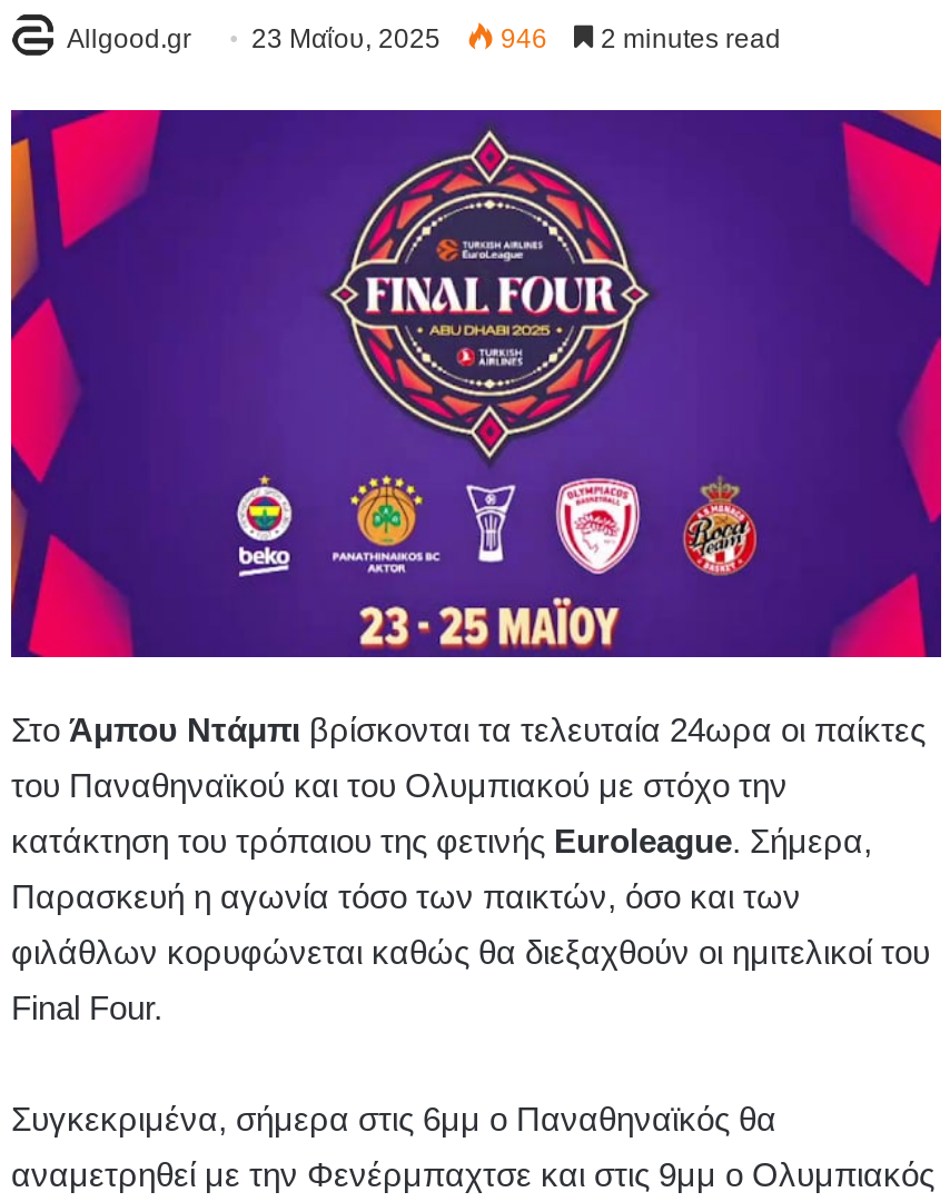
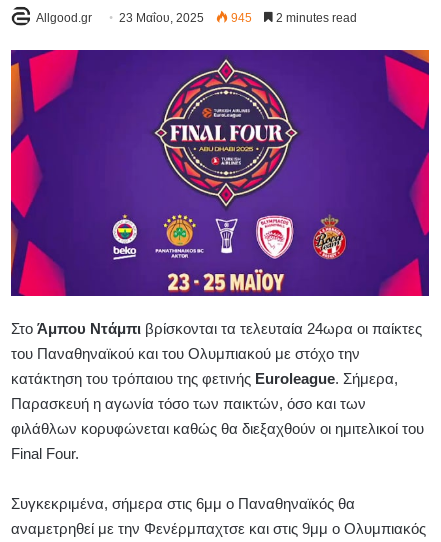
[67,23,781,54] Allgood.gr 23 Μαΐου, 2025 946 2 minutes read -> [36,11,357,25] Allgood.gr 23 Μαΐου, 2025 945 2 minutes read

